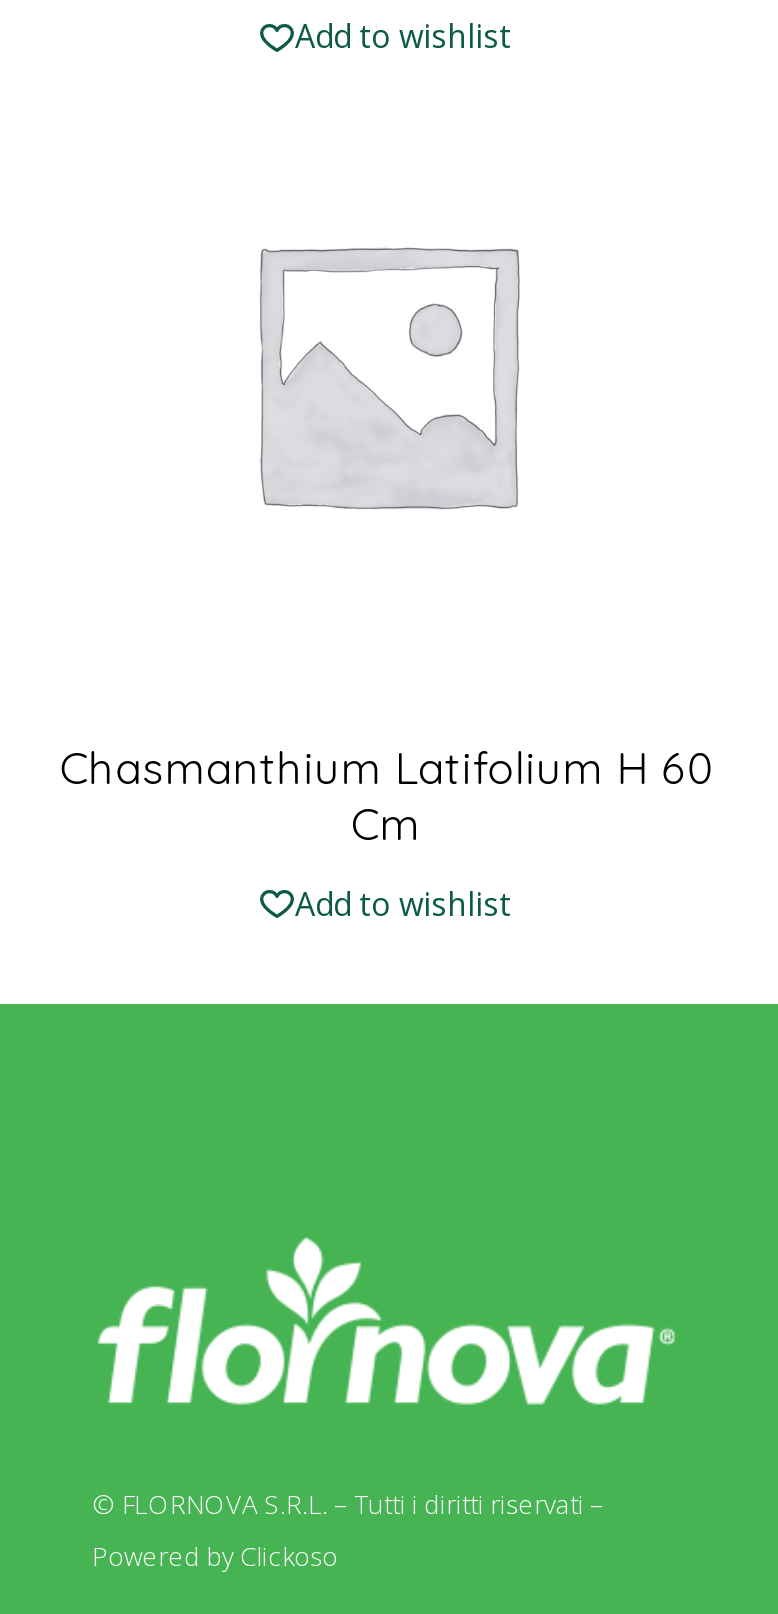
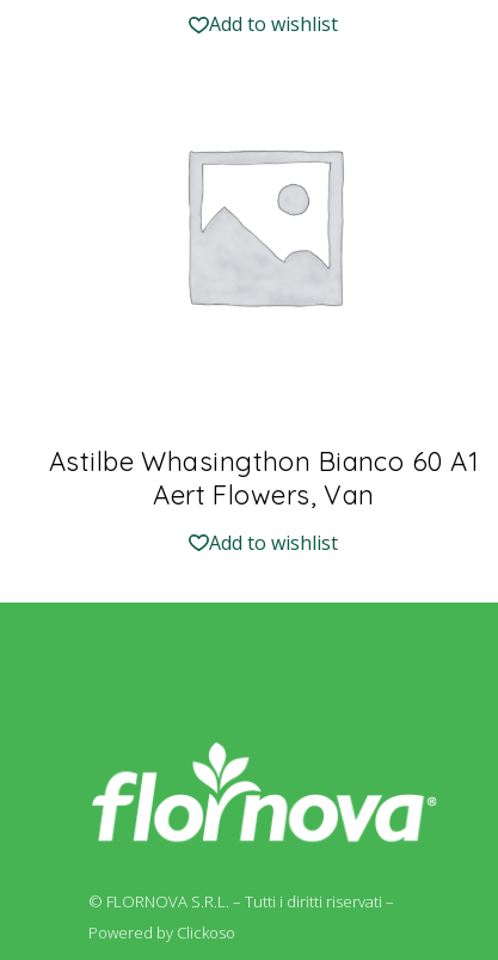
[60,740,712,852] Chasmanthium Latifolium H 60 | Cm -> [49,444,479,511] Astilbe Whasingthon Bianco 60 A1 | Aert Flowers, Van

